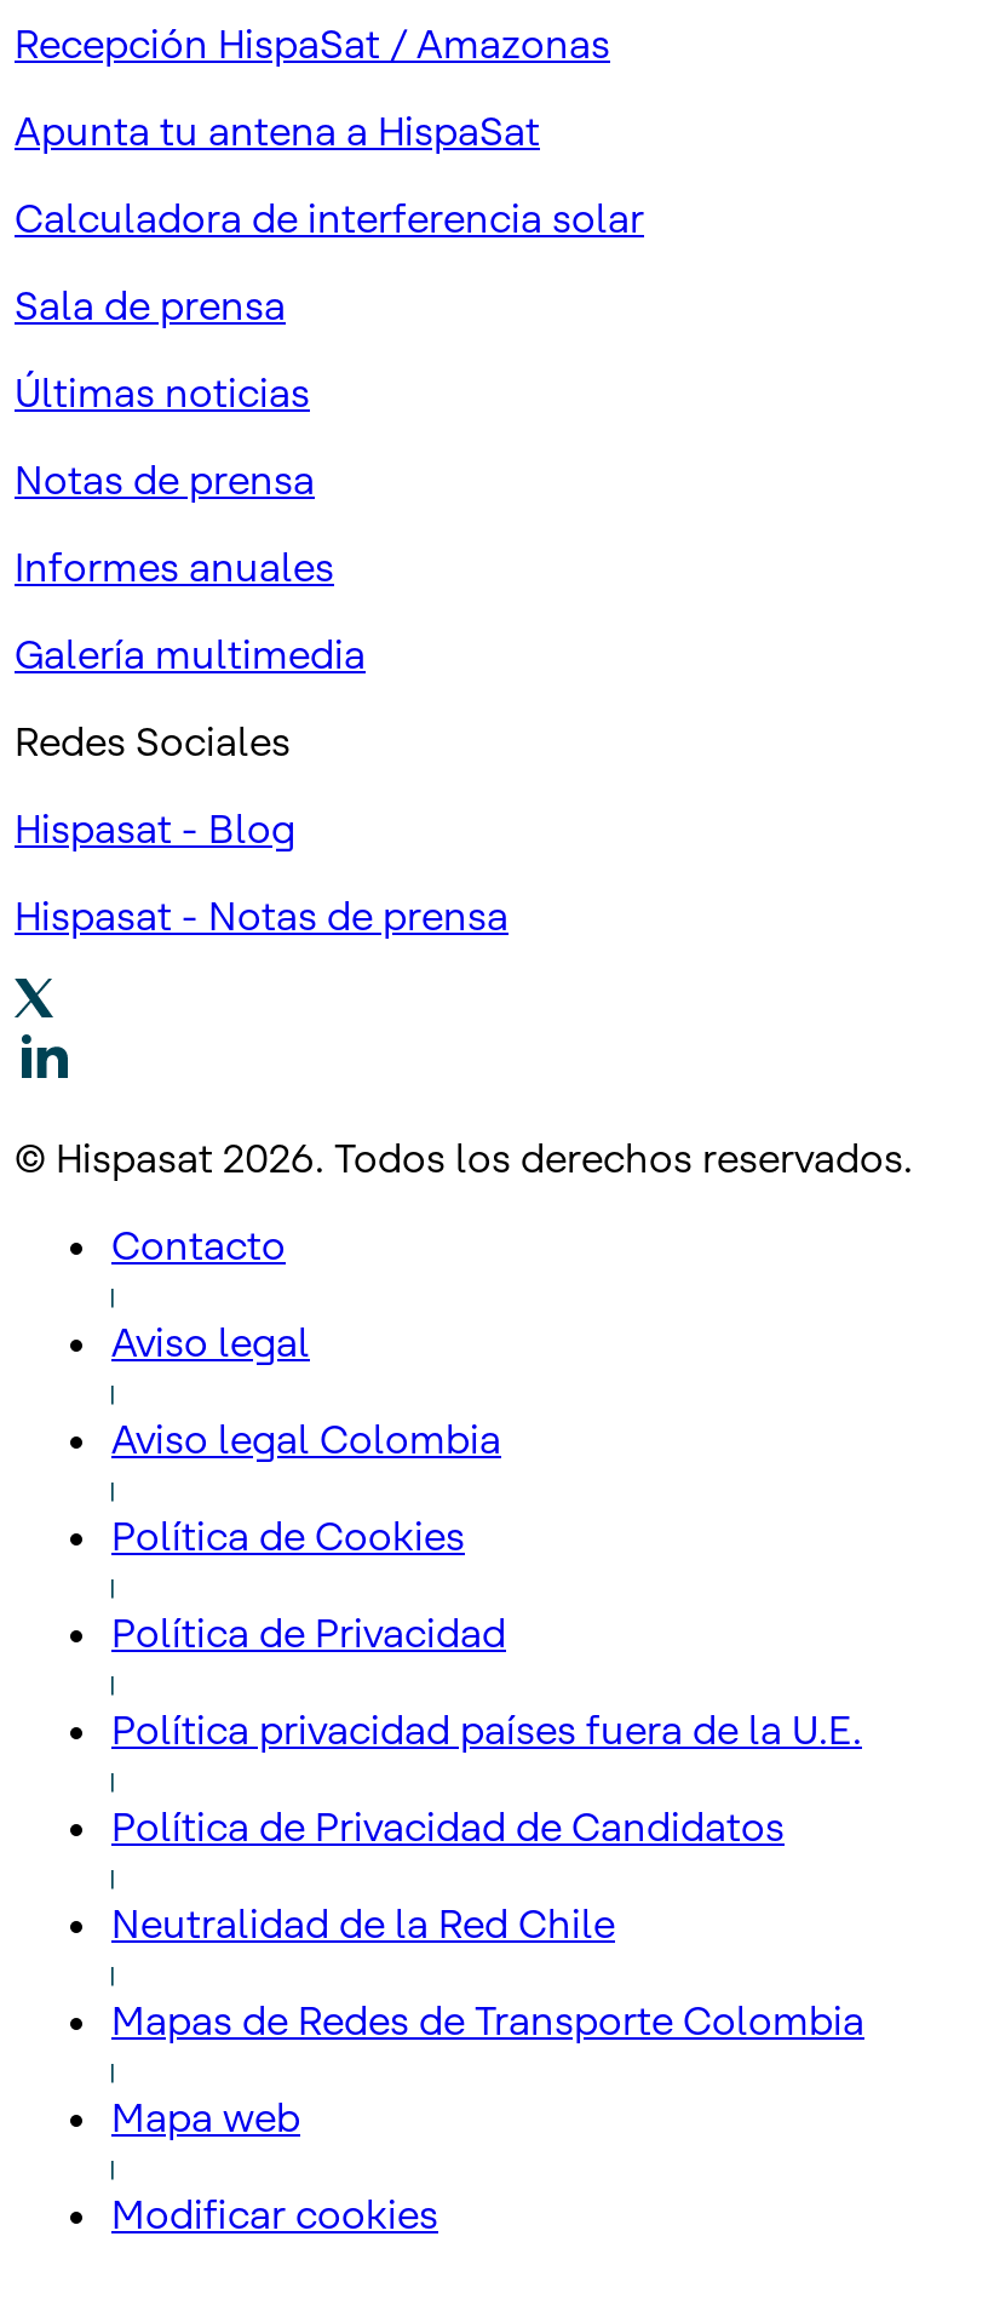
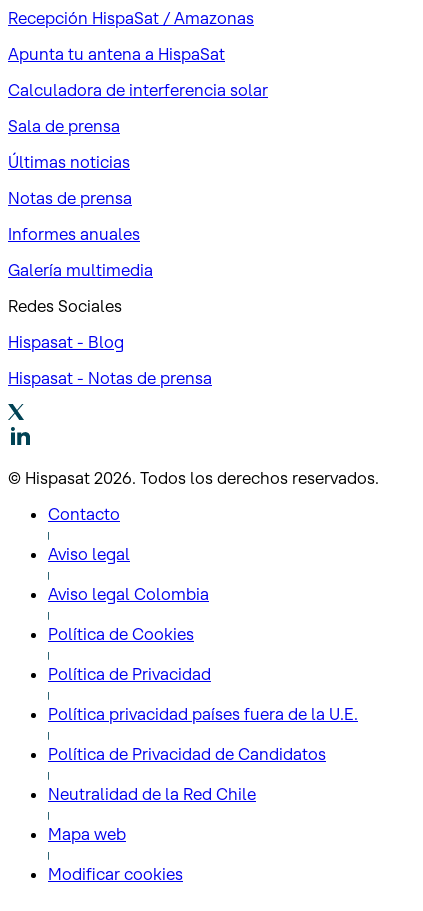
[111,1997,864,2045] Mapas de Redes de Transporte Colombia -> none

